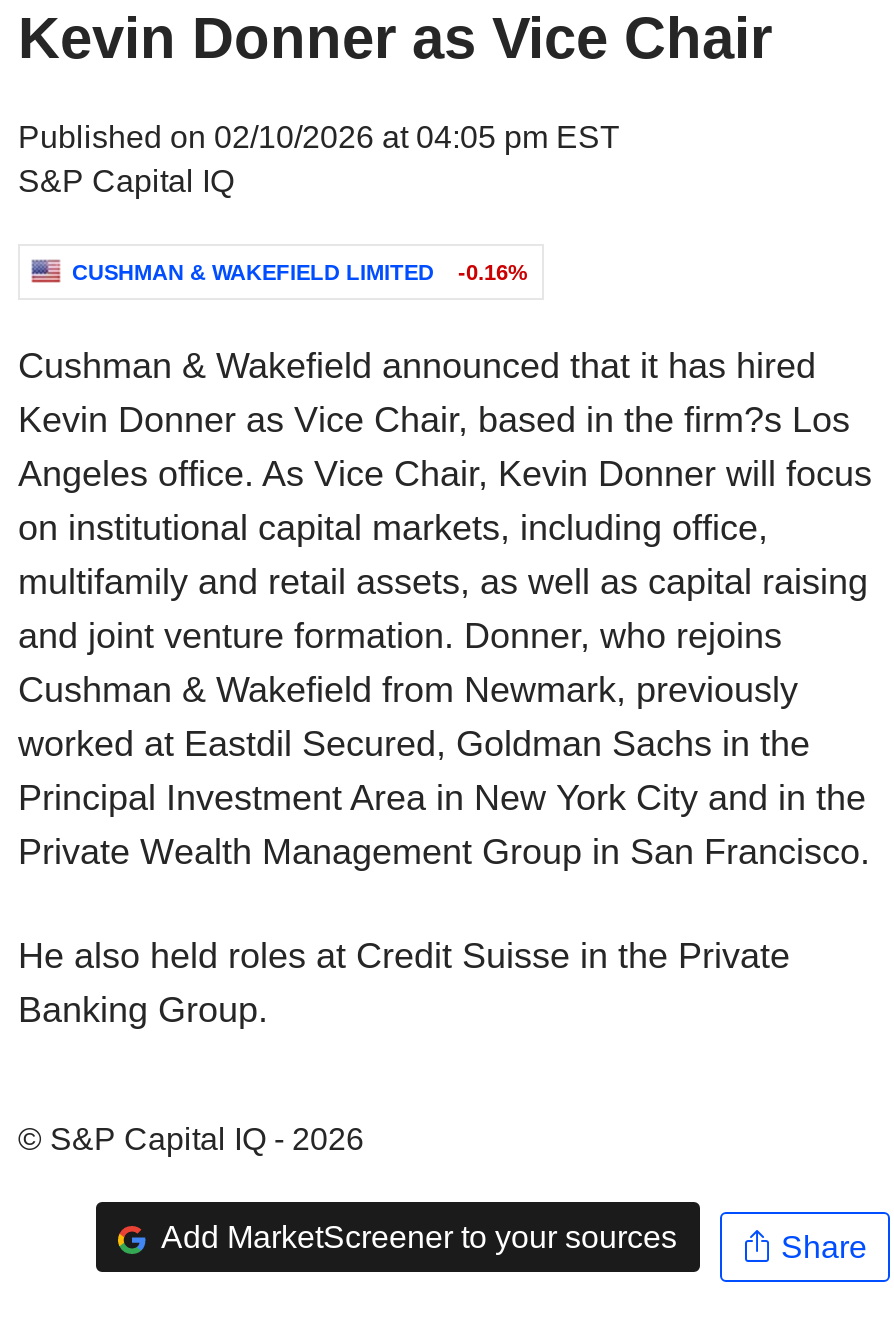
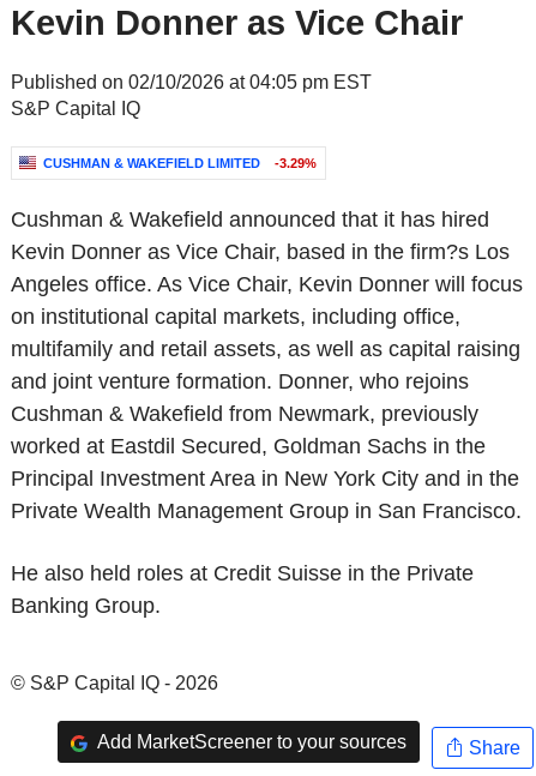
[72,260,528,284] CUSHMAN & WAKEFIELD LIMITED -0.16% -> [43,156,317,170] CUSHMAN & WAKEFIELD LIMITED -3.29%

